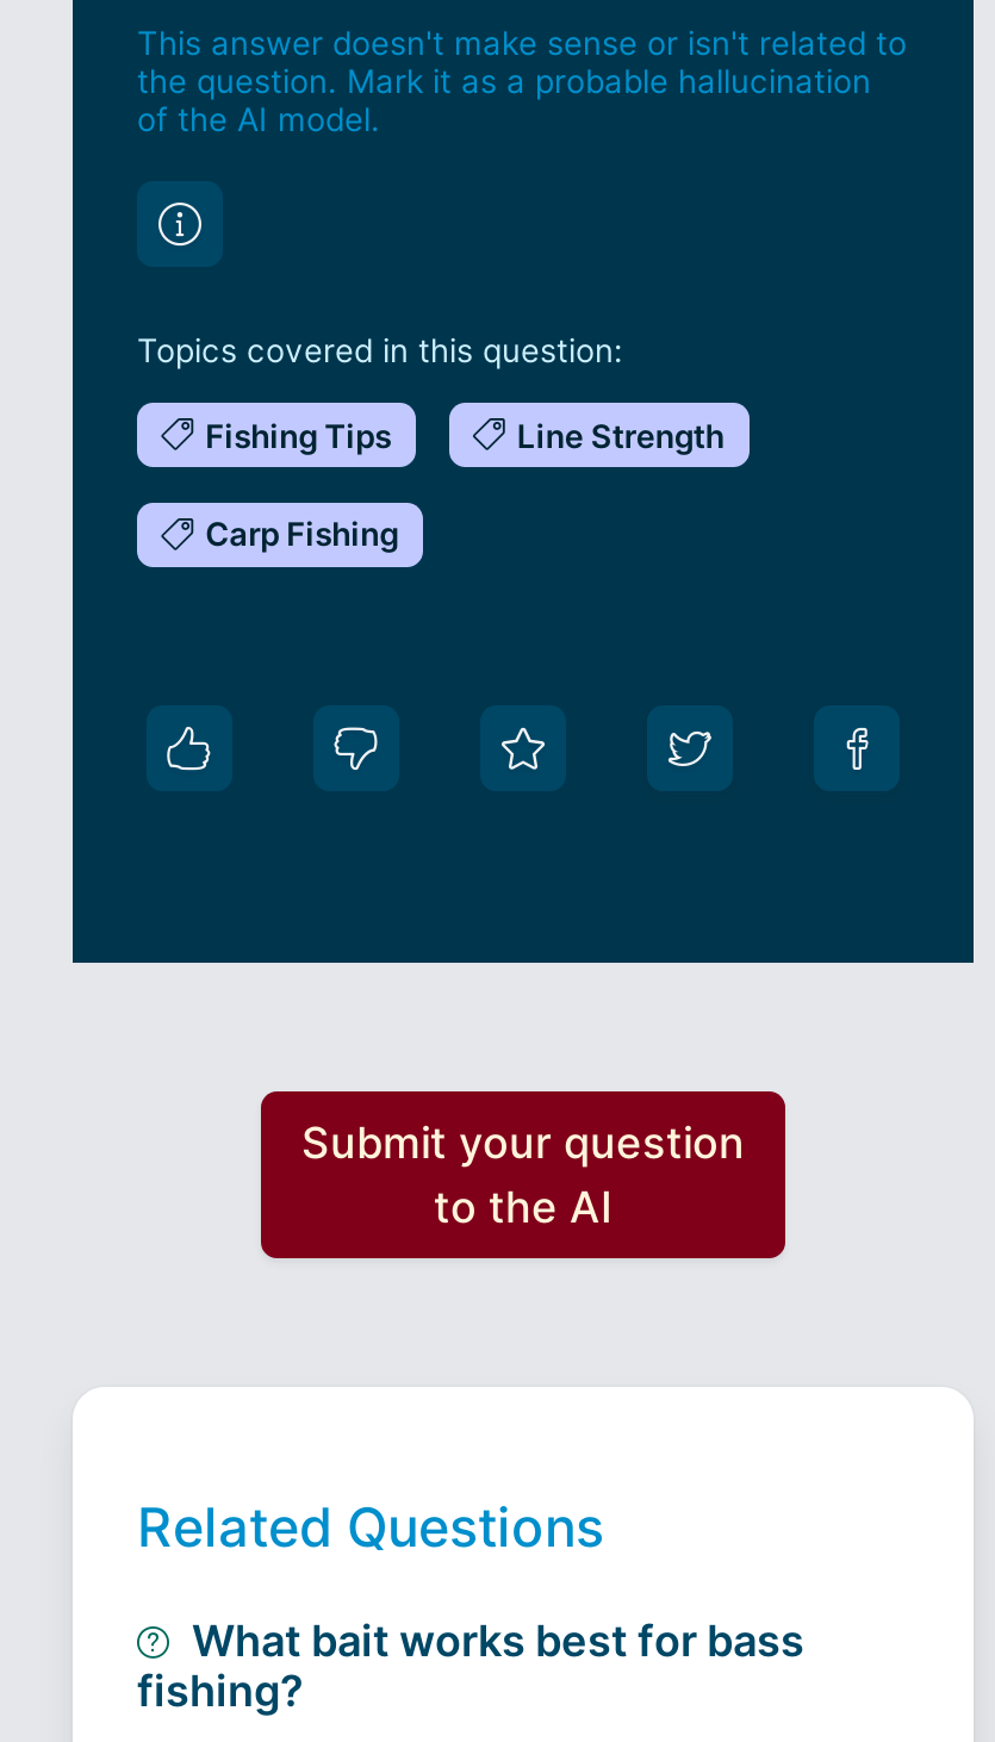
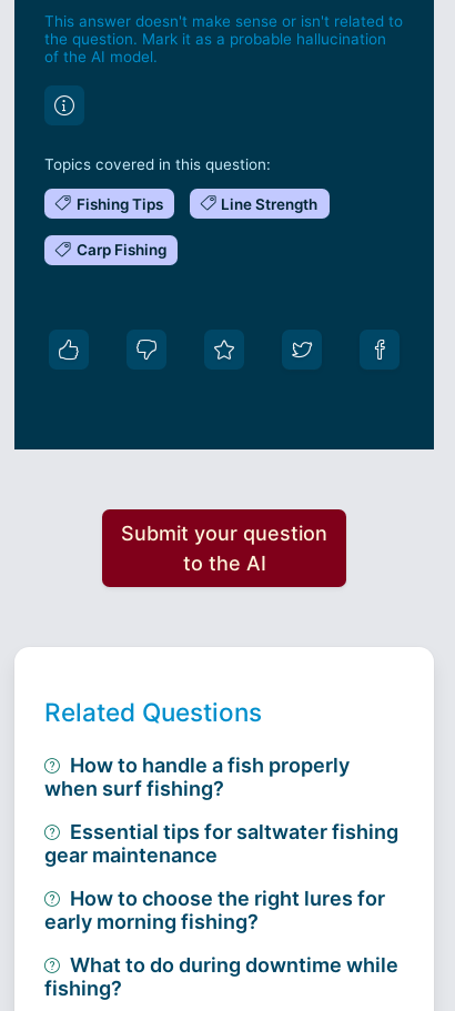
[192,1615,804,1665] What bait works best for bass -> [44,753,398,976] How to handle a fish properly | when surf fishing? | Essential tips for saltwater fishing | gear maintenance | How to choose the right lures for | early morning fishing? | What to do during downtime while

